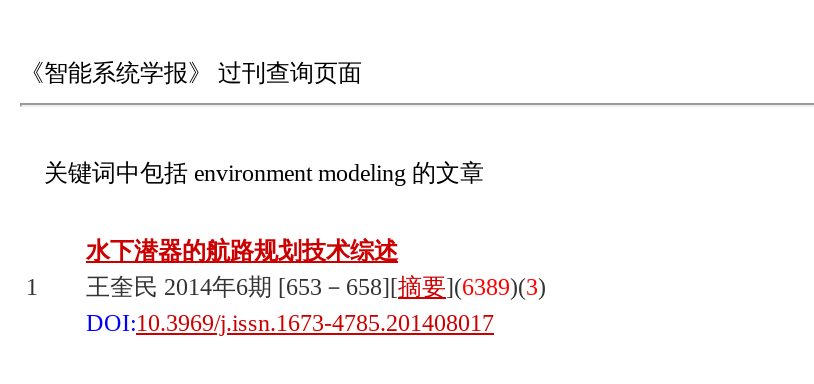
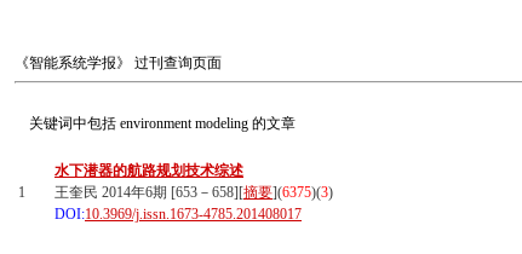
[86,273,546,301] 王奎民 2014年6期 [653－658][摘要](6389)(3) -> [55,184,333,201] 王奎民 2014年6期 [653－658][摘要](6375)(3)

